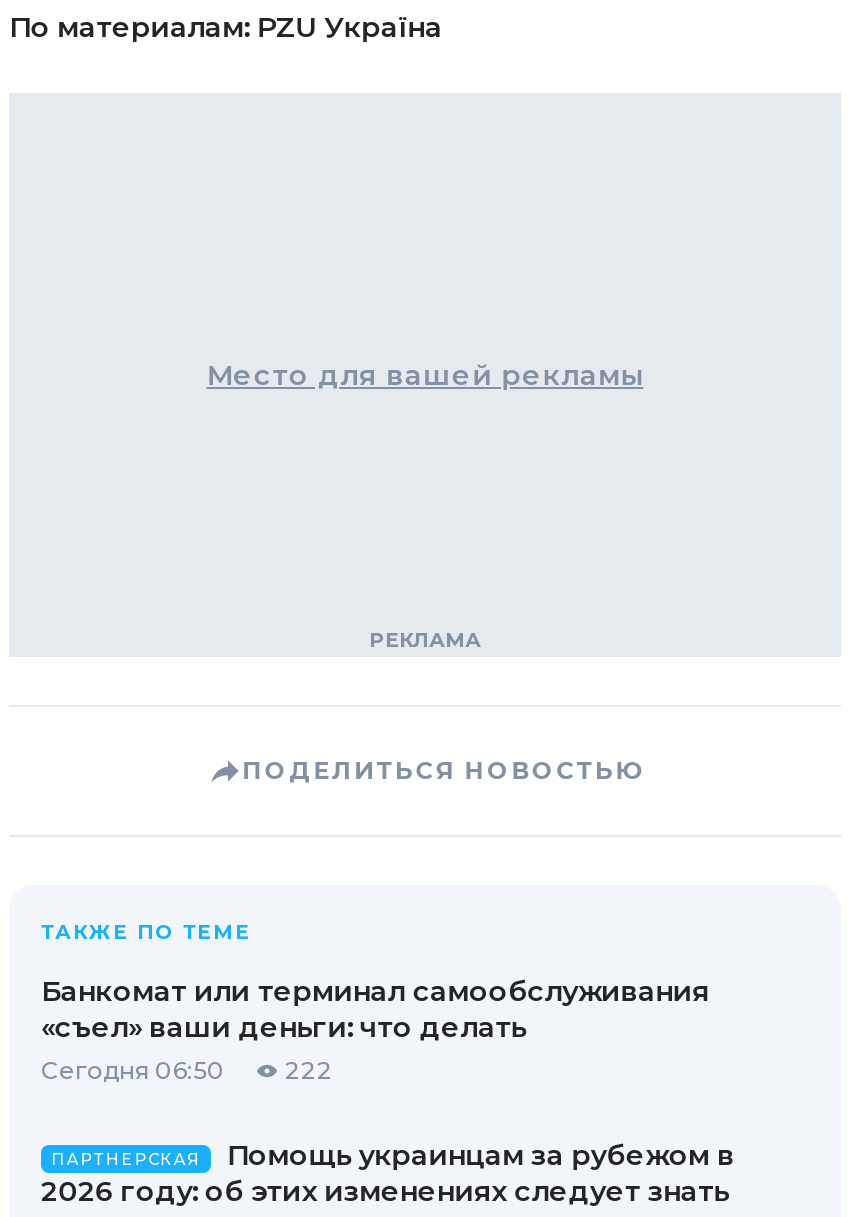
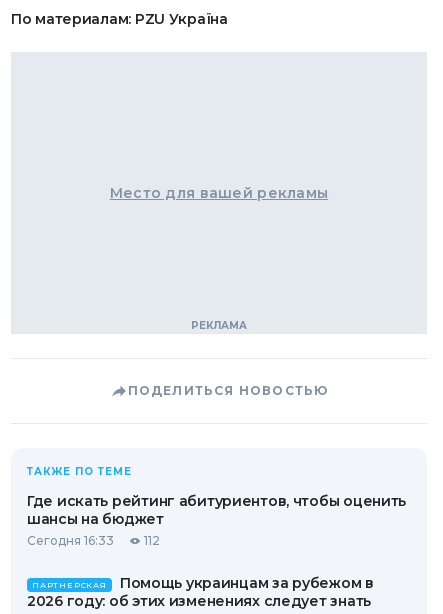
[41,973,710,1085] Банкомат или терминал самообслуживания | «съел» ваши деньги: что делать | Сегодня 06:50 | 222 -> [27,492,406,548] Где искать рейтинг абитуриентов, чтобы оценить | шансы на бюджет | Сегодня 16:33 | 112

